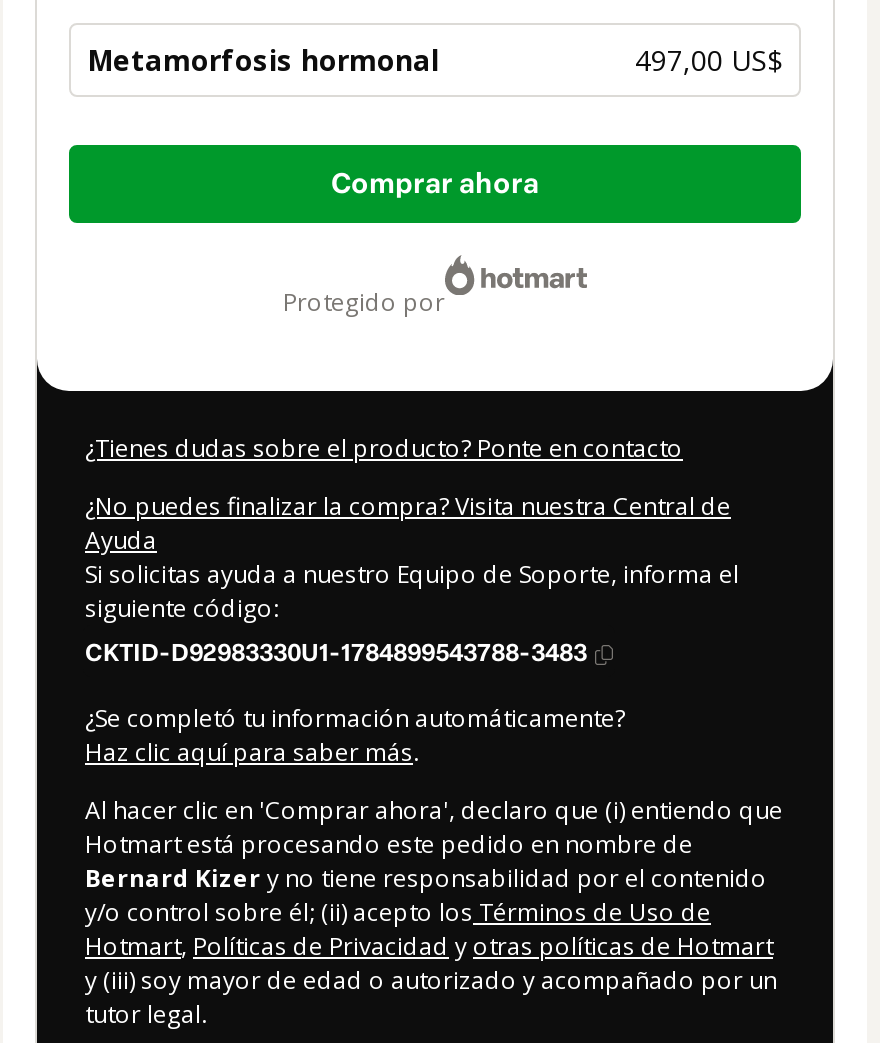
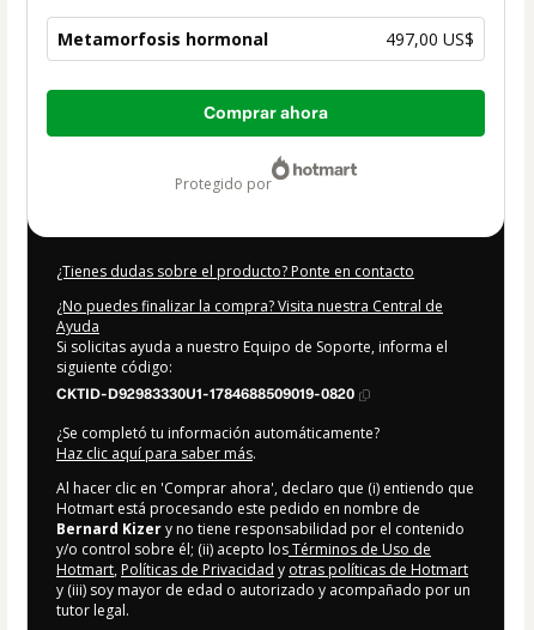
[85,640,587,668] CKTID-D92983330U1-1784899543788-3483 -> [56,386,354,403] CKTID-D92983330U1-1784688509019-0820

